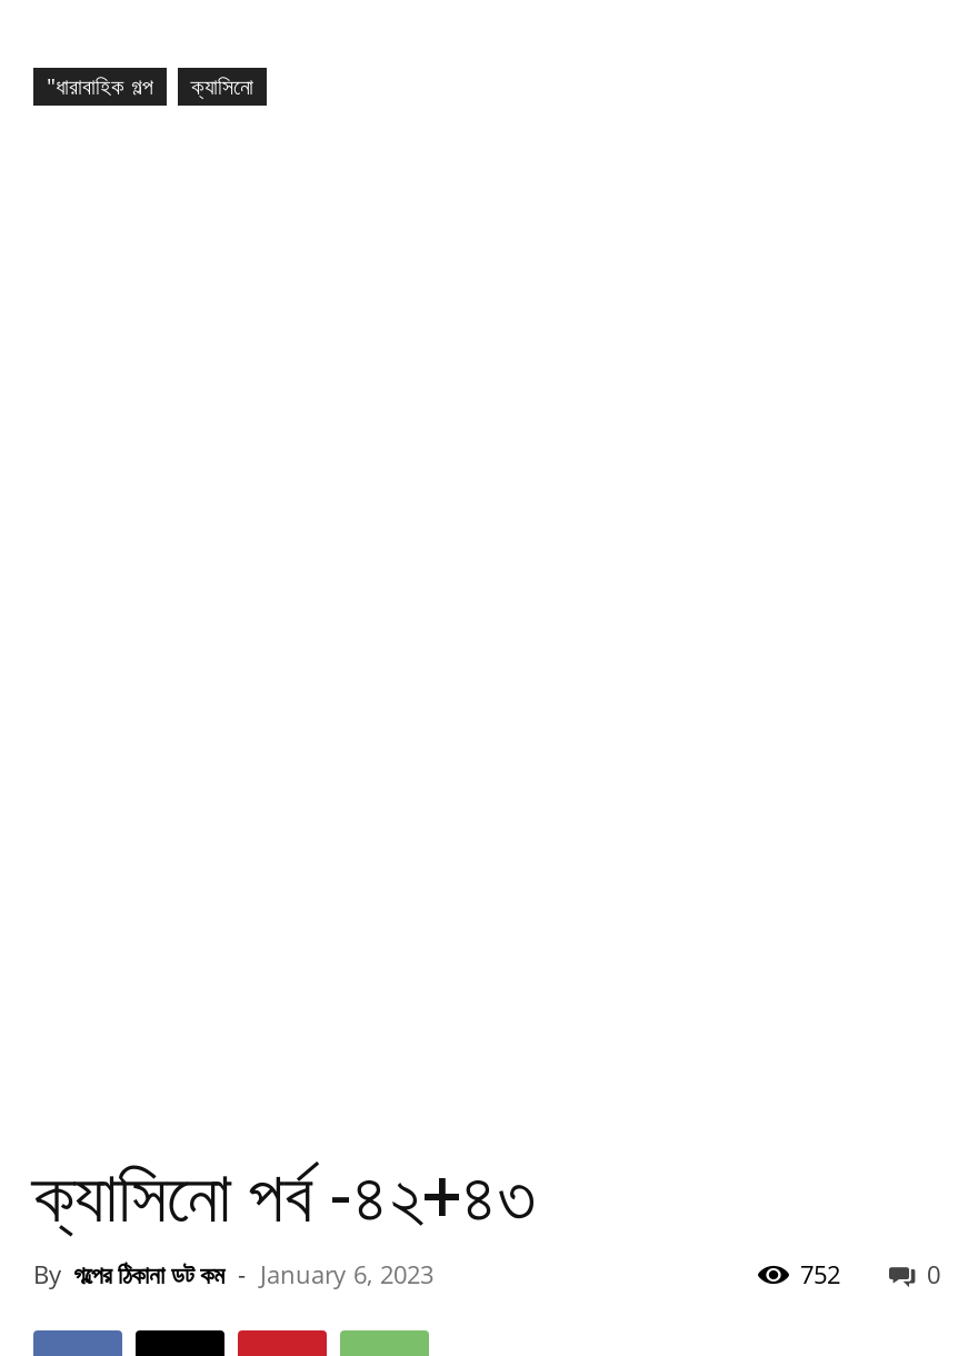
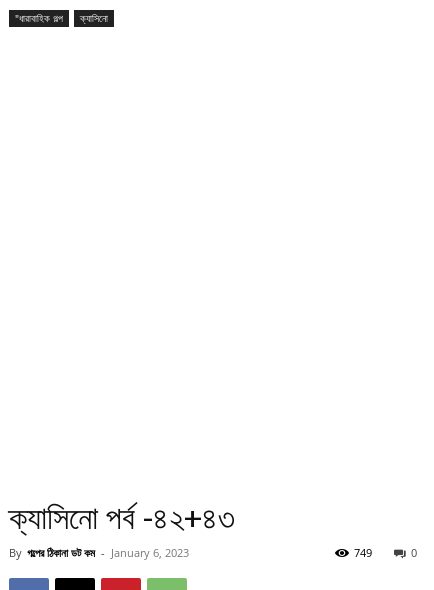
[800,1257,840,1290] 752 -> [354,545,372,560] 749

